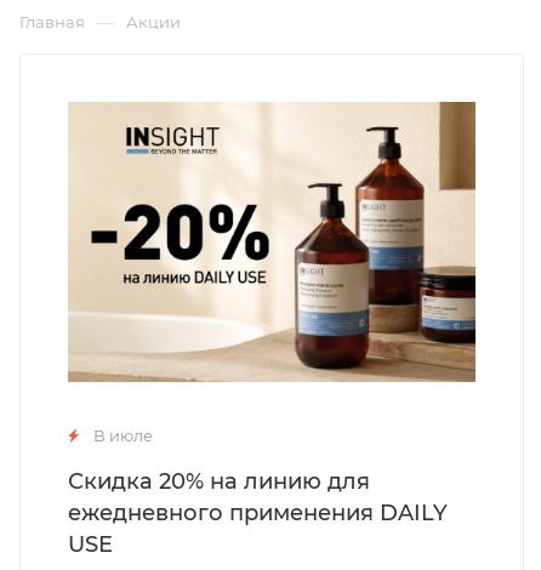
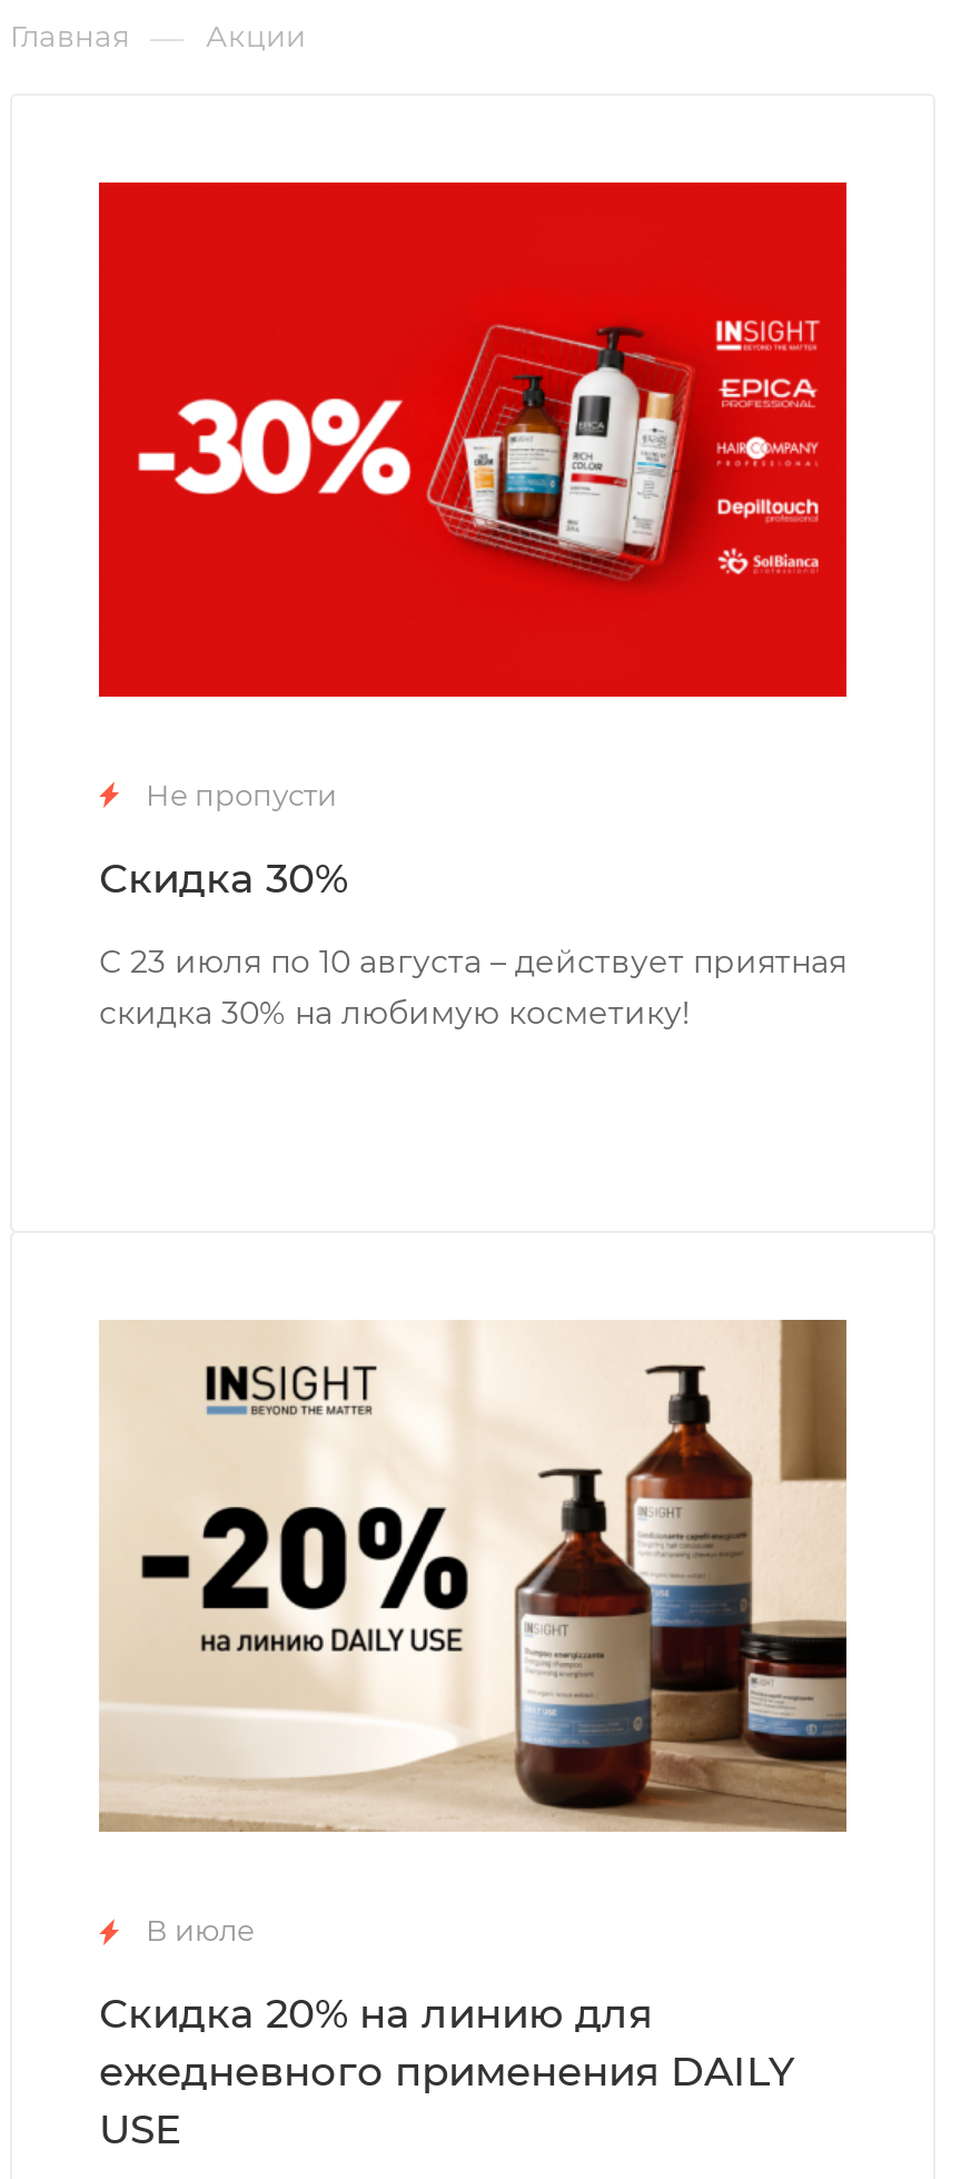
none -> [97,180,849,1032] [image] | Не пропусти | Скидка 30% | С 23 июля по 10 августа – действует приятная | скидка 30% на любимую косметику!

